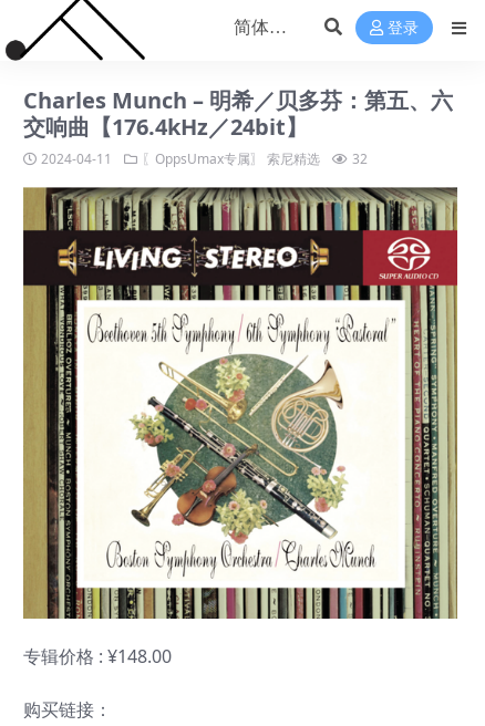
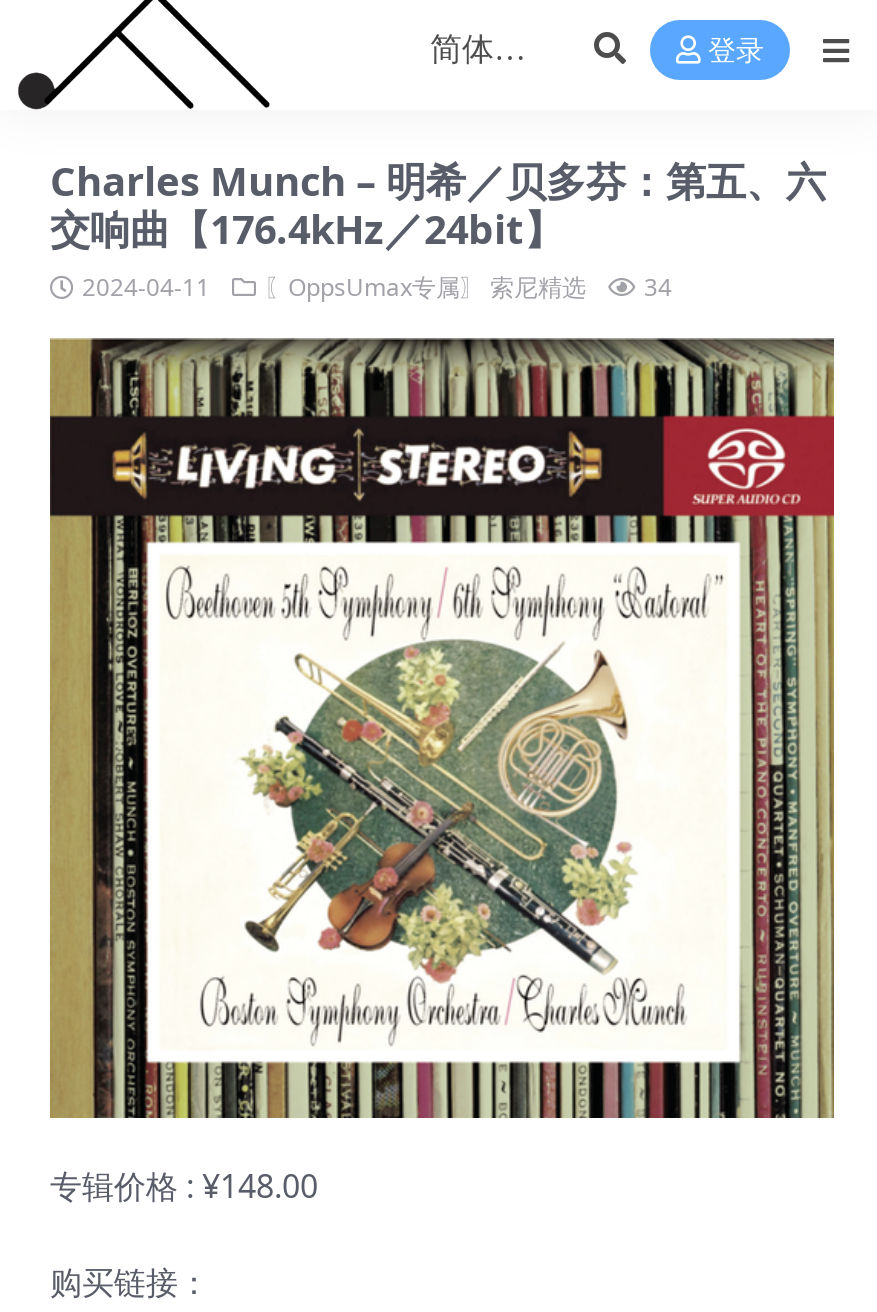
[41,149,368,168] 2024-04-11 〖OppsUmax专属〗 索尼精选 32 -> [82,270,672,304] 2024-04-11 〖OppsUmax专属〗 索尼精选 34

